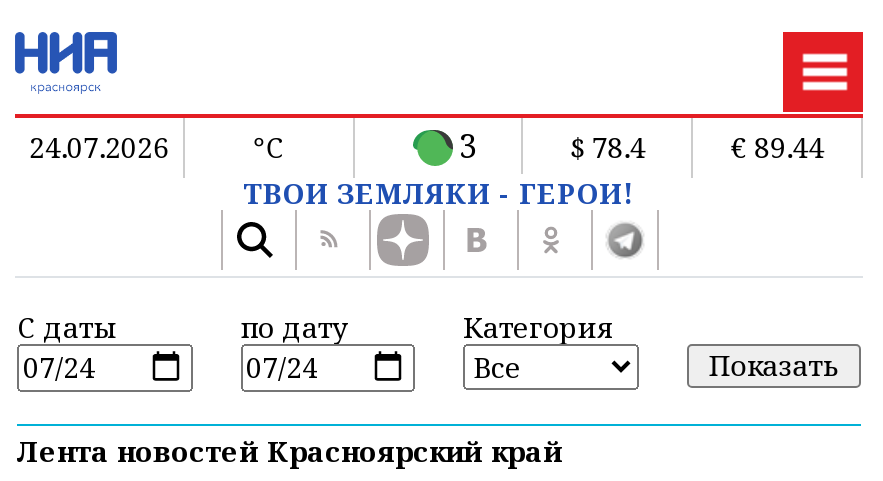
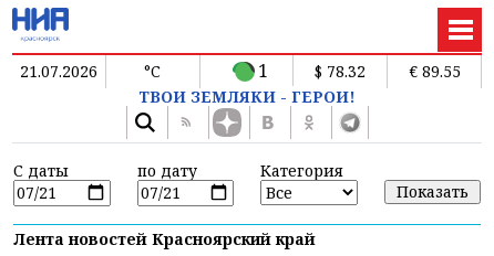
[29,127,169,165] 24.07.2026 -> [20,60,97,81] 21.07.2026
[459,123,477,167] 3 -> [258,58,268,82] 1
[570,127,646,165] $ 78.4 -> [315,60,366,81] $ 78.32
[730,127,824,165] € 89.44 -> [408,60,460,81] € 89.55

